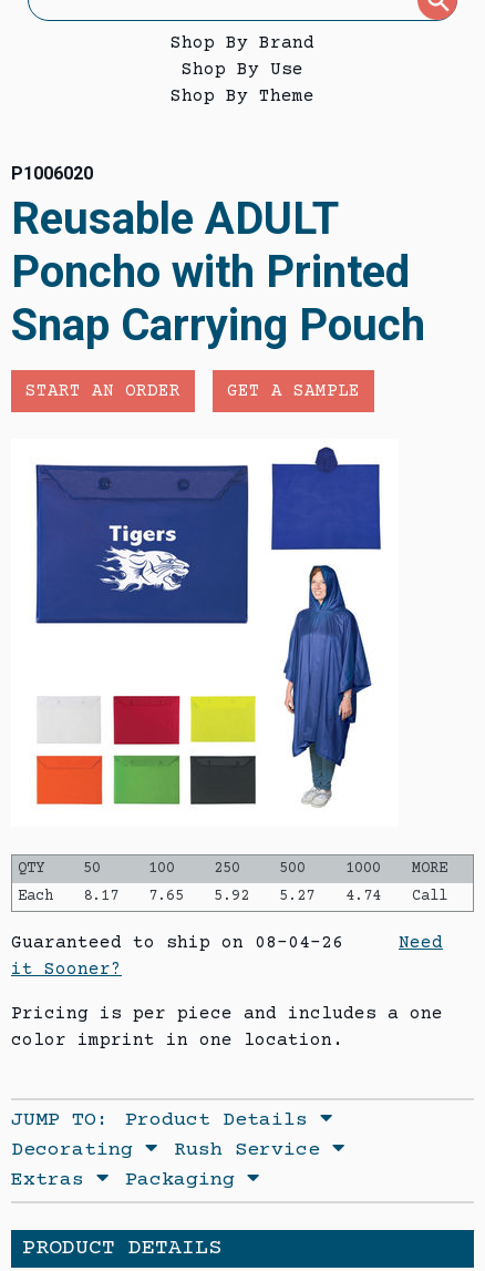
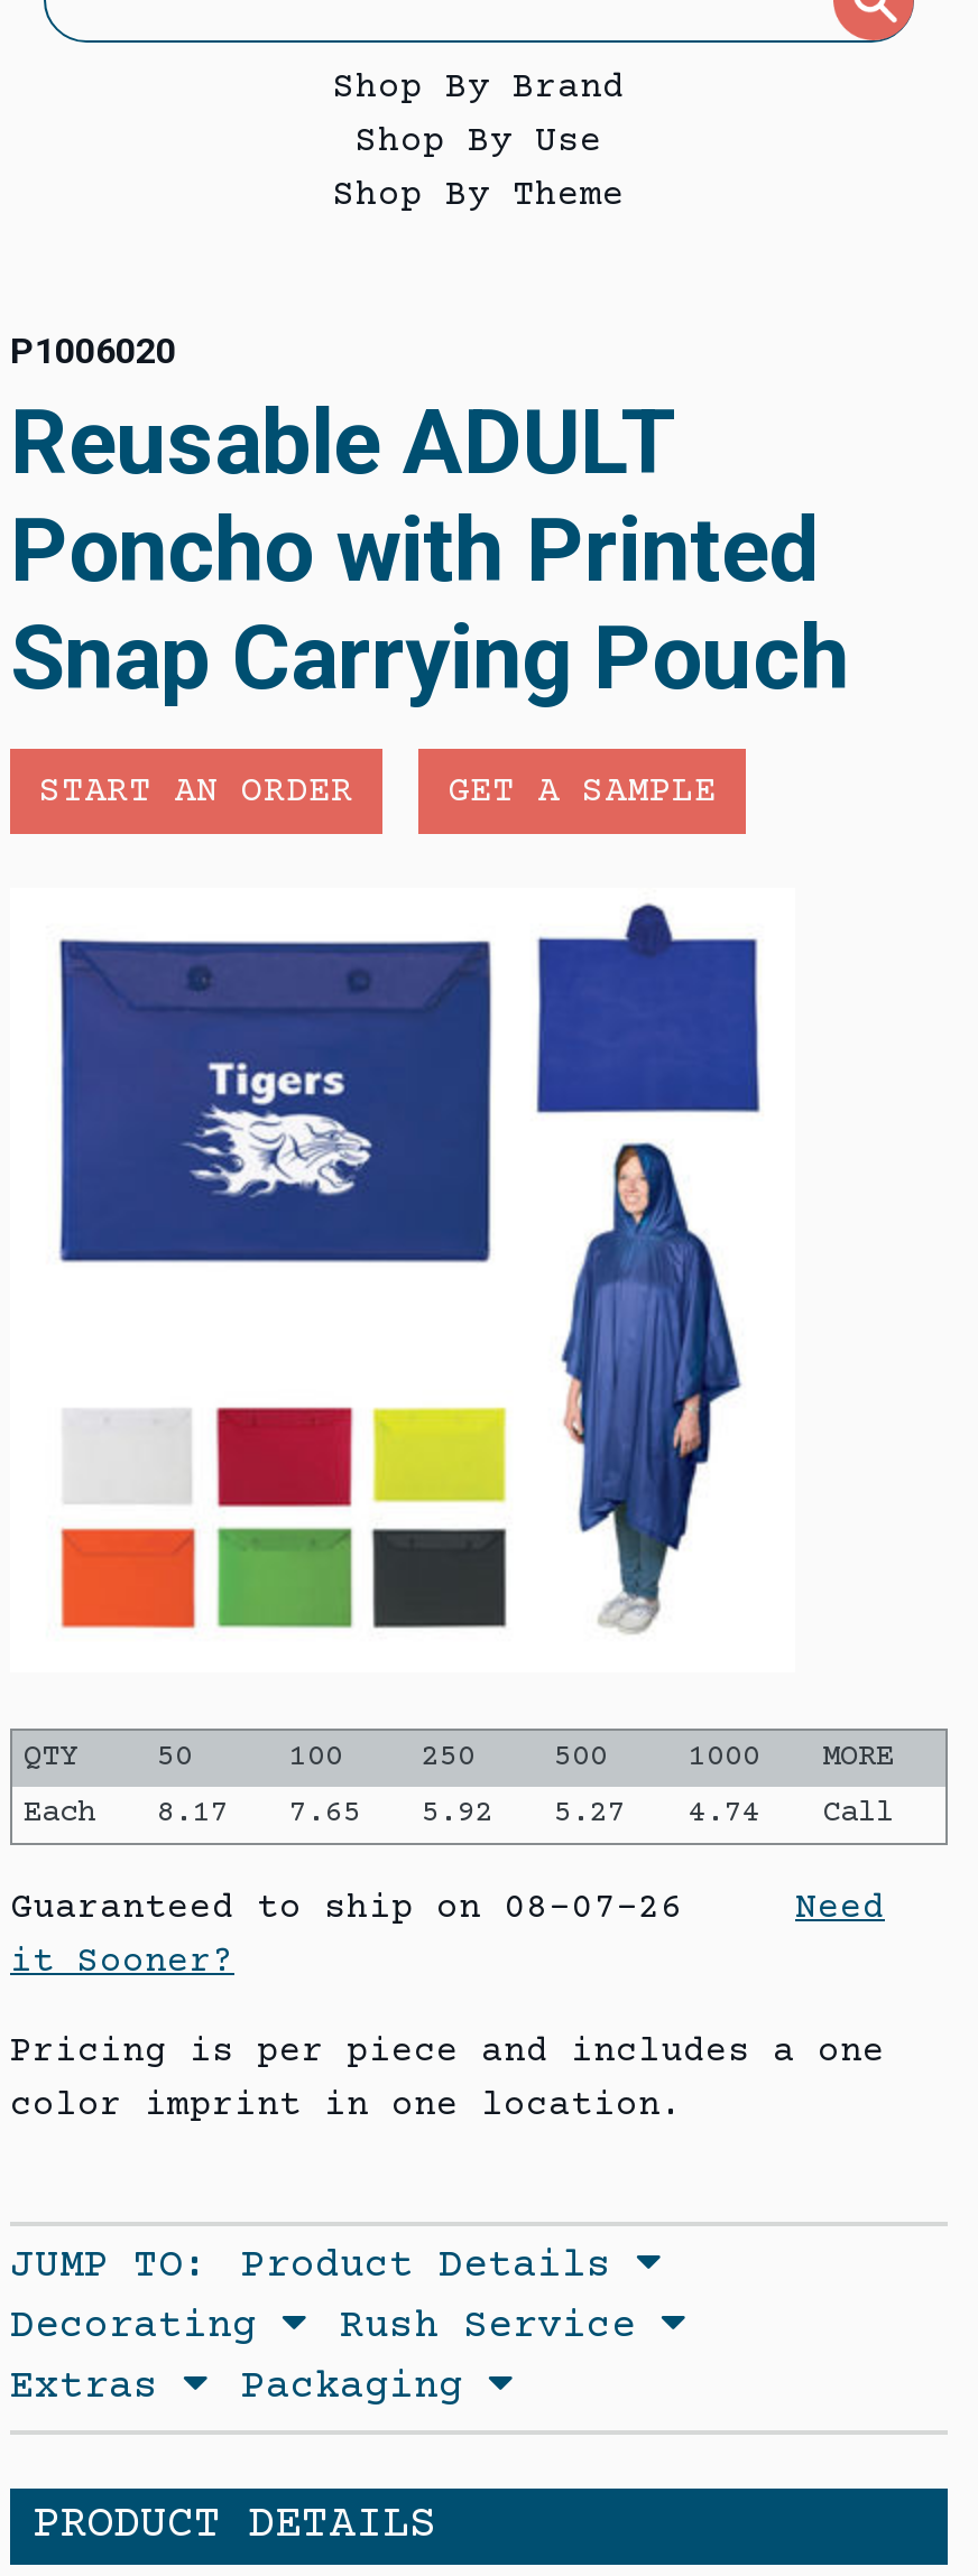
[11,933,443,953] Guaranteed to ship on 08-04-26 Need -> [10,1887,885,1928] Guaranteed to ship on 08-07-26 Need

